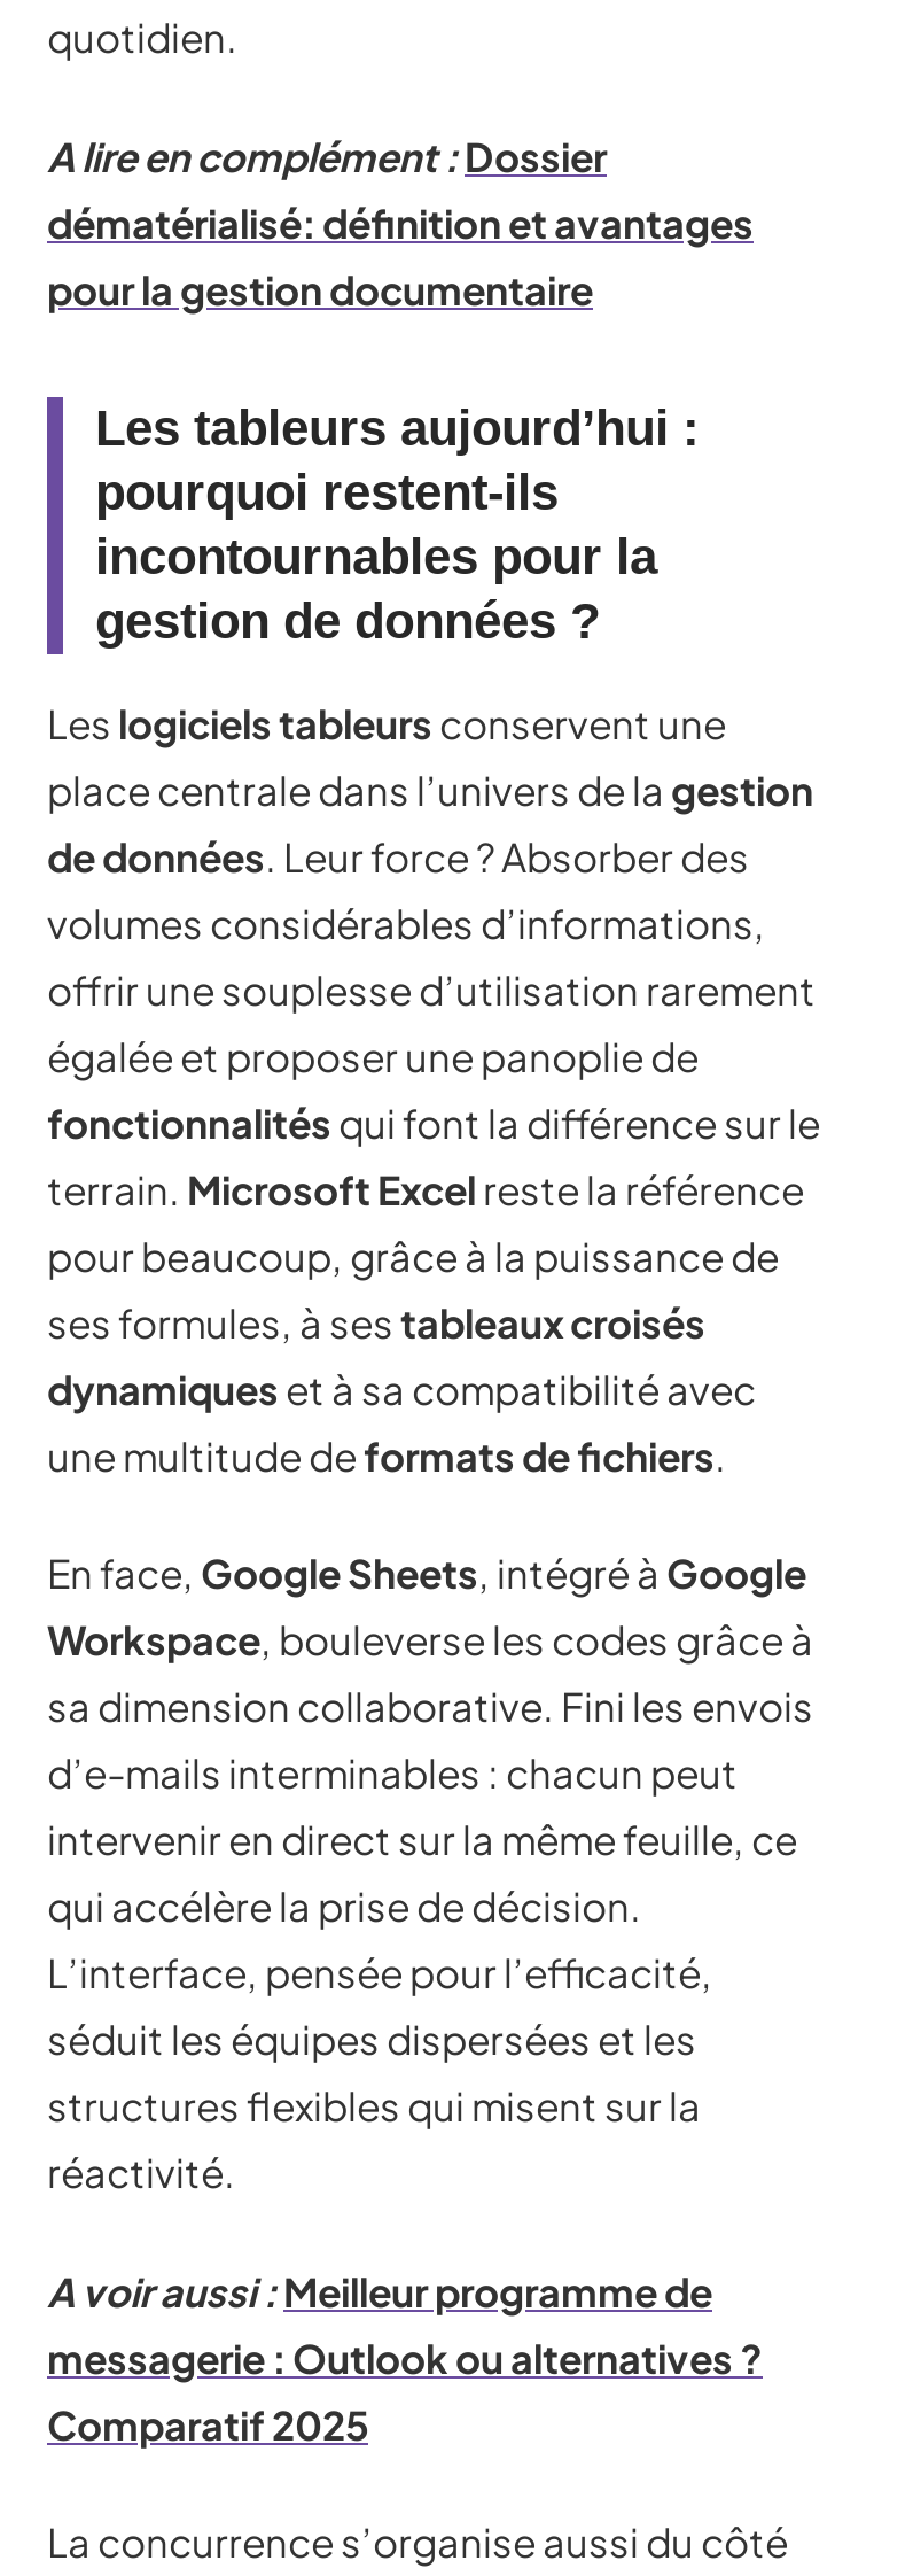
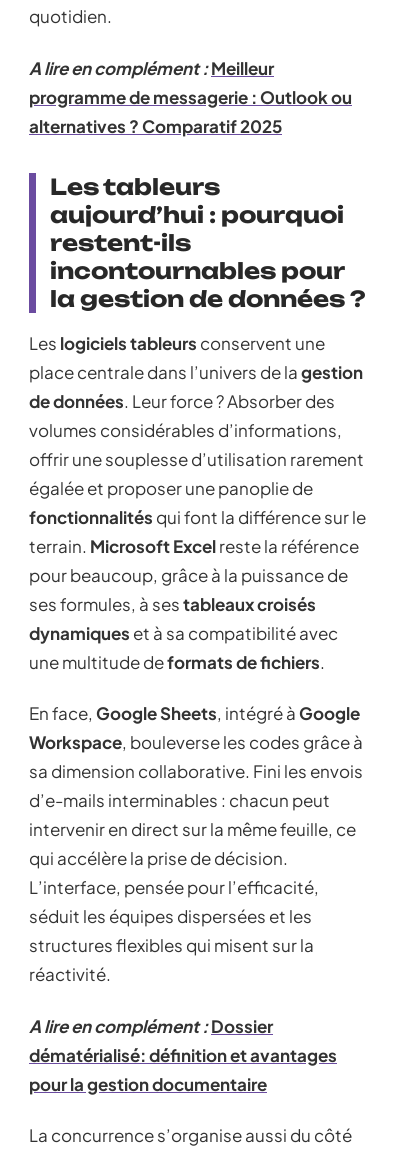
none -> [29,56,352,136] A lire en complément : Meilleur | programme de messagerie : Outlook ou | alternatives ? Comparatif 2025
moved [47,130,754,313] -> [29,1014,337,1094]: A lire en complément : Dossier | dématérialisé: définition et avantages | pour la gestion documentaire
[47,2265,763,2449] A voir aussi : Meilleur programme de | messagerie : Outlook ou alternatives ? | Comparatif 2025 -> none

